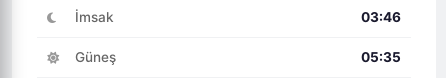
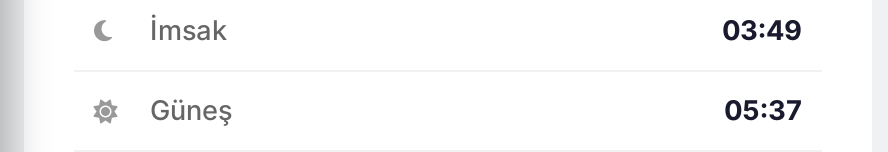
[361,9,401,25] 03:46 -> [722,14,802,46] 03:49
[361,49,401,65] 05:35 -> [724,94,802,126] 05:37

